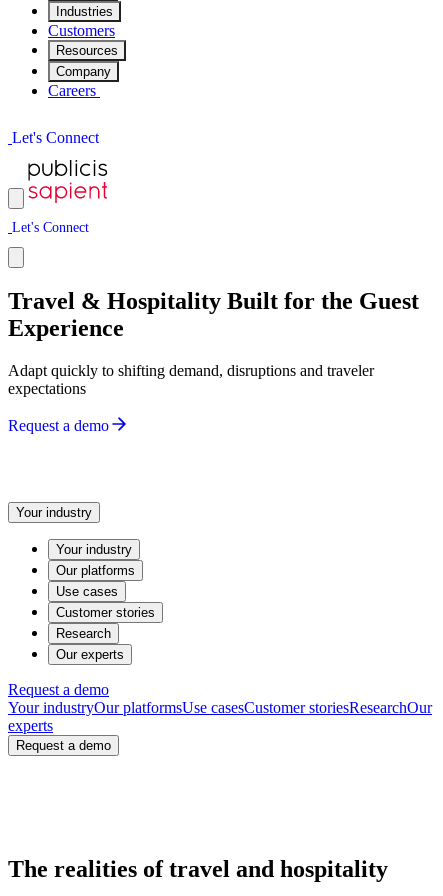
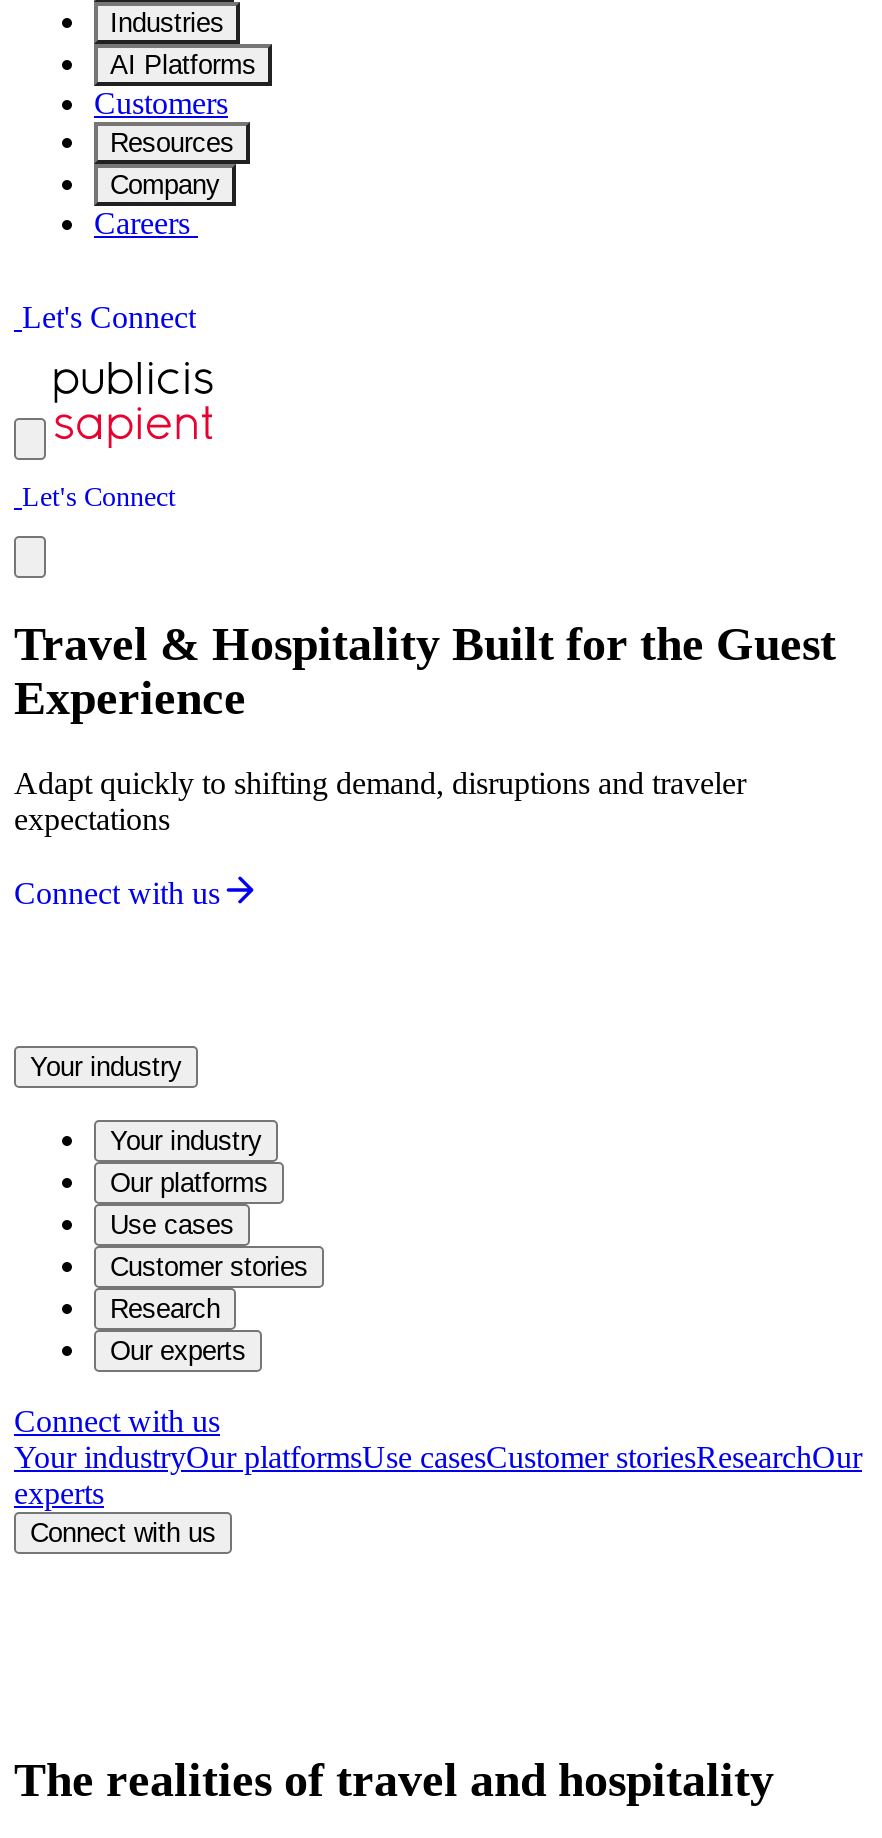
none -> [110,50,256,80] AI Platforms
[8,417,109,434] Reques t a demo -> [14,876,220,910] Connec t with us
[8,681,109,698] Request a demo -> [14,1404,220,1438] Connect with us
[16,738,111,753] Request a demo -> [30,1518,216,1548] Connect with us

